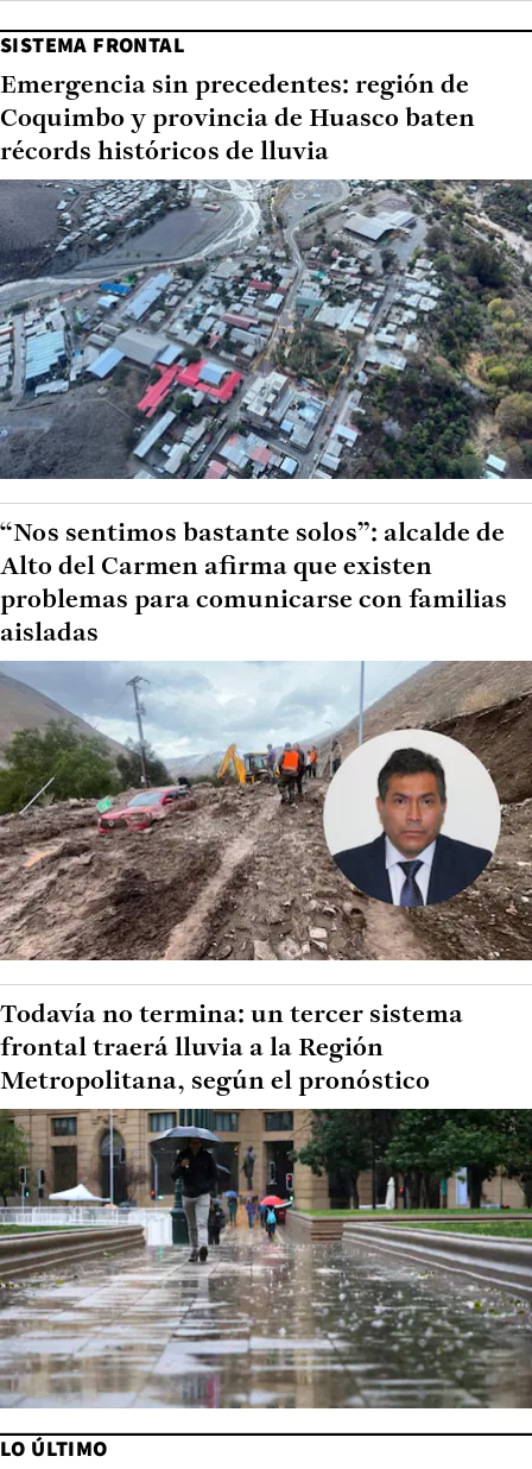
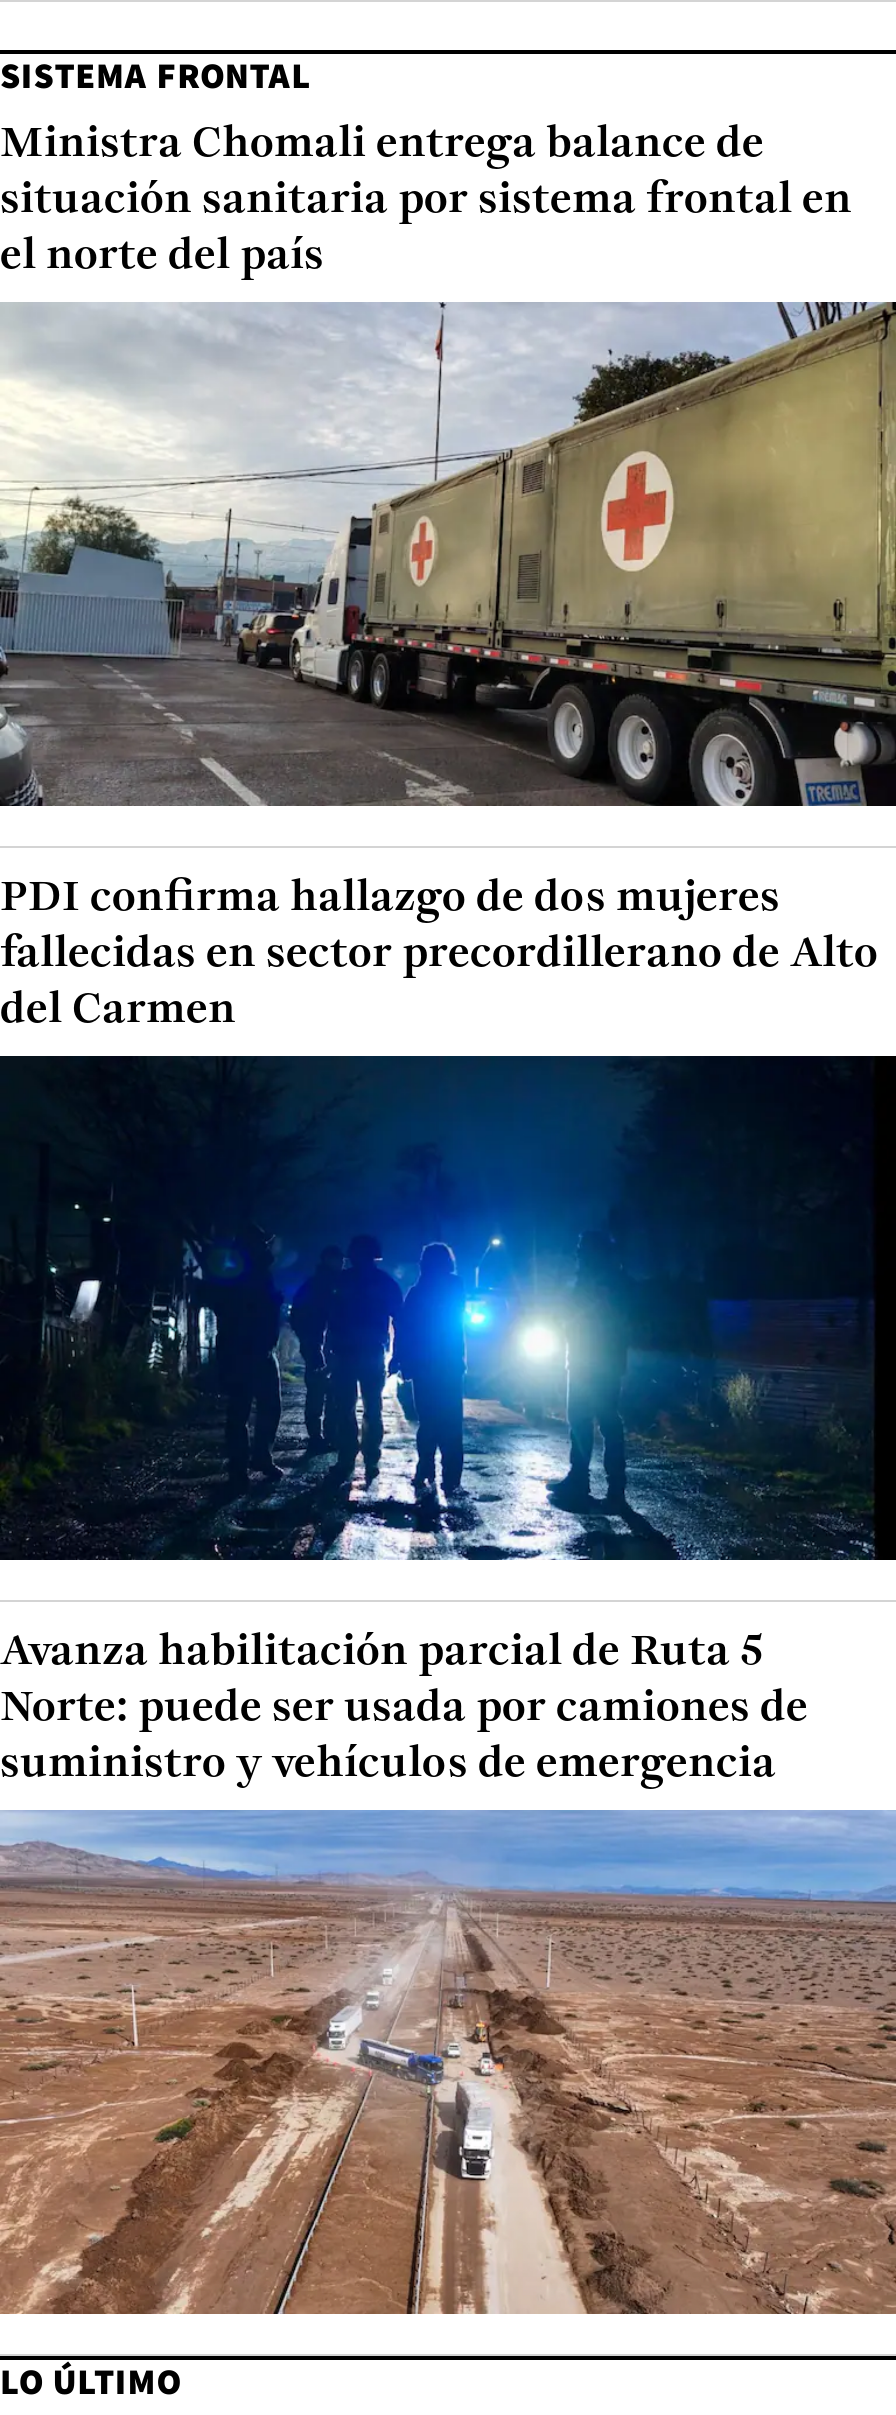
[0,72,475,166] Emergencia sin precedentes: región de | Coquimbo y provincia de Huasco baten | récords históricos de lluvia -> [0,122,852,280] Ministra Chomali entrega balance de | situación sanitaria por sistema frontal en | el norte del país
[0,179,528,648] [image] | “Nos sentimos bastante solos”: alcalde de | Alto del Carmen afirma que existen | problemas para comunicarse con familias | aisladas -> [0,302,890,1034] [image] | PDI confirma hallazgo de dos mujeres | fallecidas en sector precordillerano de Alto | del Carmen
[0,661,528,1095] [image] | Todavía no termina: un tercer sistema | frontal traerá lluvia a la Región | Metropolitana, según el pronóstico -> [0,1054,890,1788] [image] | Avanza habilitación parcial de Ruta 5 | Norte: puede ser usada por camiones de | suministro y vehículos de emergencia
[4,1108,528,1410] [image] -> [6,1808,890,2314] [image]

